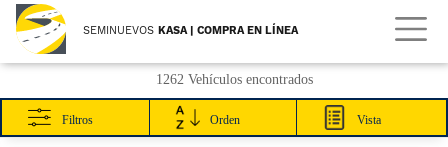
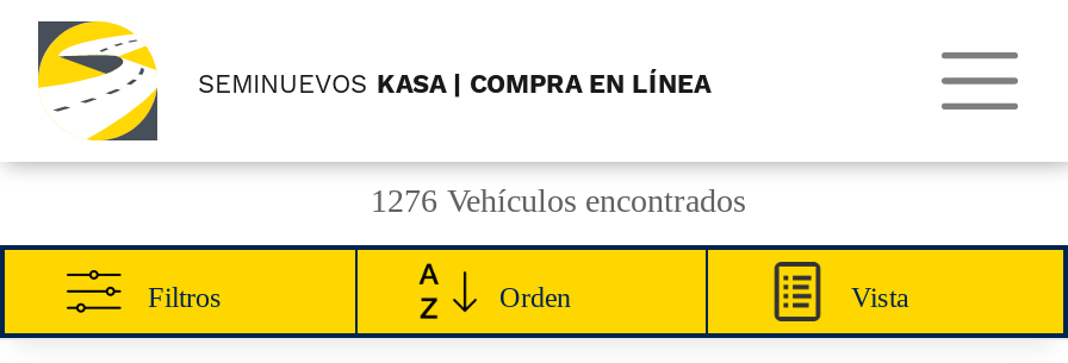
[155,72,312,87] 1262 Vehículos encontrados -> [371,183,745,219] 1276 Vehículos encontrados

